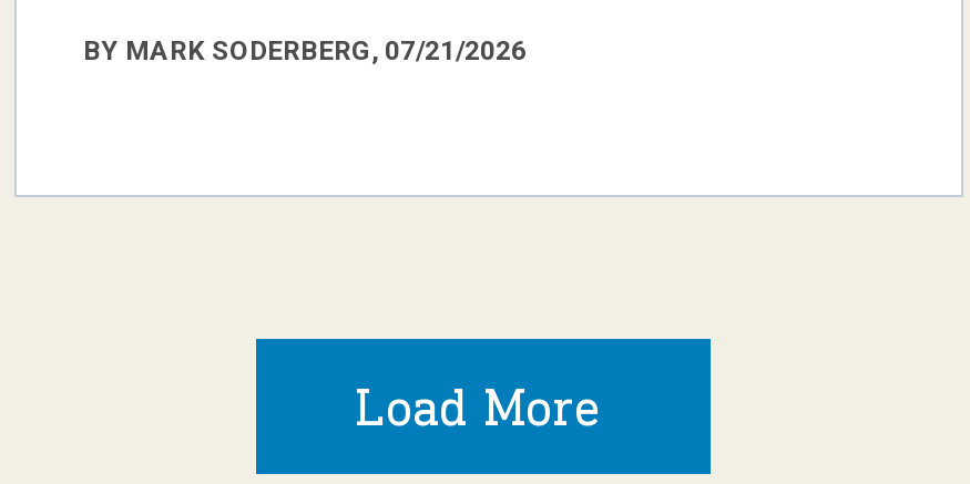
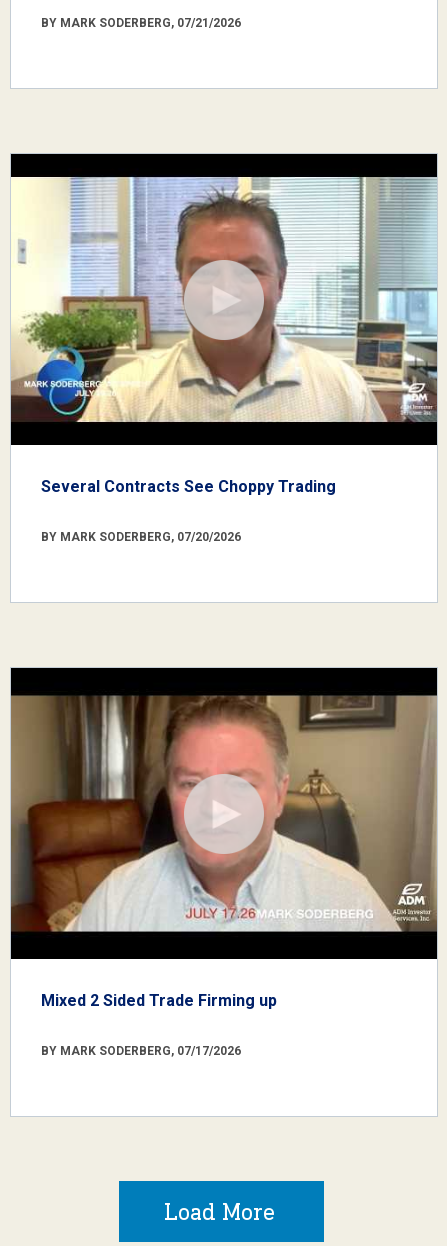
none -> [10,153,438,544] [image] | Several Contracts See Choppy Trading | BY MARK SODERBERG, 07/20/2026
none -> [10,667,438,1058] [image] | Mixed 2 Sided Trade Firming up | BY MARK SODERBERG, 07/17/2026

